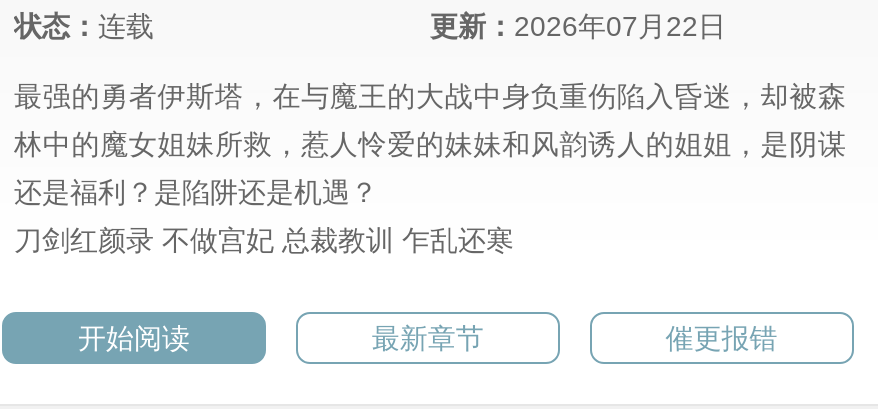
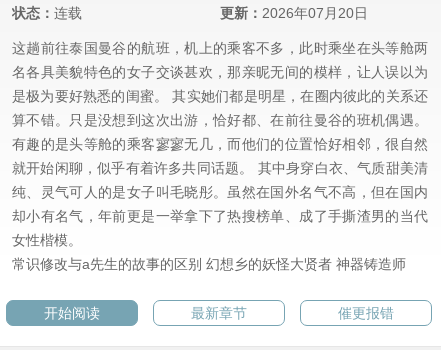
[14,11,846,257] 更新：2026年07月22日 | 最强的勇者伊斯塔，在与魔王的大战中身负重伤陷入昏迷，却被森 | 林中的魔女姐妹所救，惹人怜爱的妹妹和风韵诱人的姐姐，是阴谋 | 还是福利？是陷阱还是机遇？ | 刀剑红颜录 不做宫妃 总裁教训 乍乱还寒 -> [12,5,428,272] 更新：2026年07月20日 | 这趟前往泰国曼谷的航班，机上的乘客不多，此时乘坐在头等舱两 | 名各具美貌特色的女子交谈甚欢，那亲昵无间的模样，让人误以为 | 是极为要好熟悉的闺蜜。 其实她们都是明星，在圈内彼此的关系还 | 算不错。只是没想到这次出游，恰好都、在前往曼谷的班机偶遇。 | 有趣的是头等舱的乘客寥寥无几，而他们的位置恰好相邻，很自然 | 就开始闲聊，似乎有着许多共同话题。 其中身穿白衣、气质甜美清 | 纯、灵气可人的是女子叫毛晓彤。虽然在国外名气不高，但在国内 | 却小有名气，年前更是一举拿下了热搜榜单、成了手撕渣男的当代 | 女性楷模。 | 常识修改与a先生的故事的区别 幻想乡的妖怪大贤者 神器铸造师

